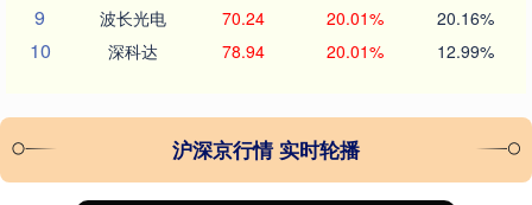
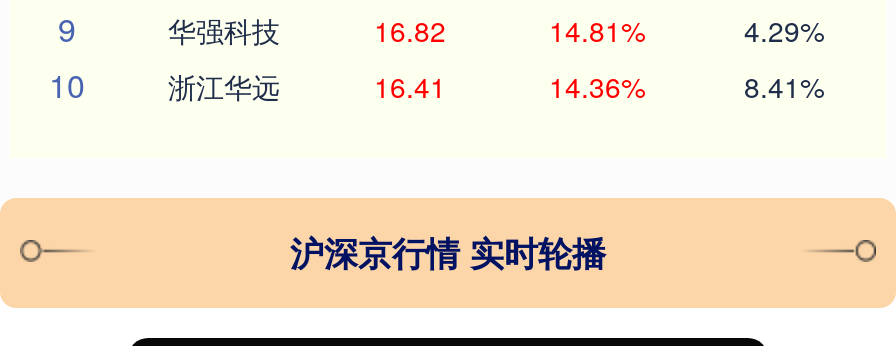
[100,6,494,30] 波长光电 | 70.24 | 20.01% | 20.16% -> [168,10,824,50] 华强科技 | 16.82 | 14.81% | 4.29%
[108,39,494,63] 深科达 | 78.94 | 20.01% | 12.99% -> [168,66,824,106] 浙江华远 | 16.41 | 14.36% | 8.41%

